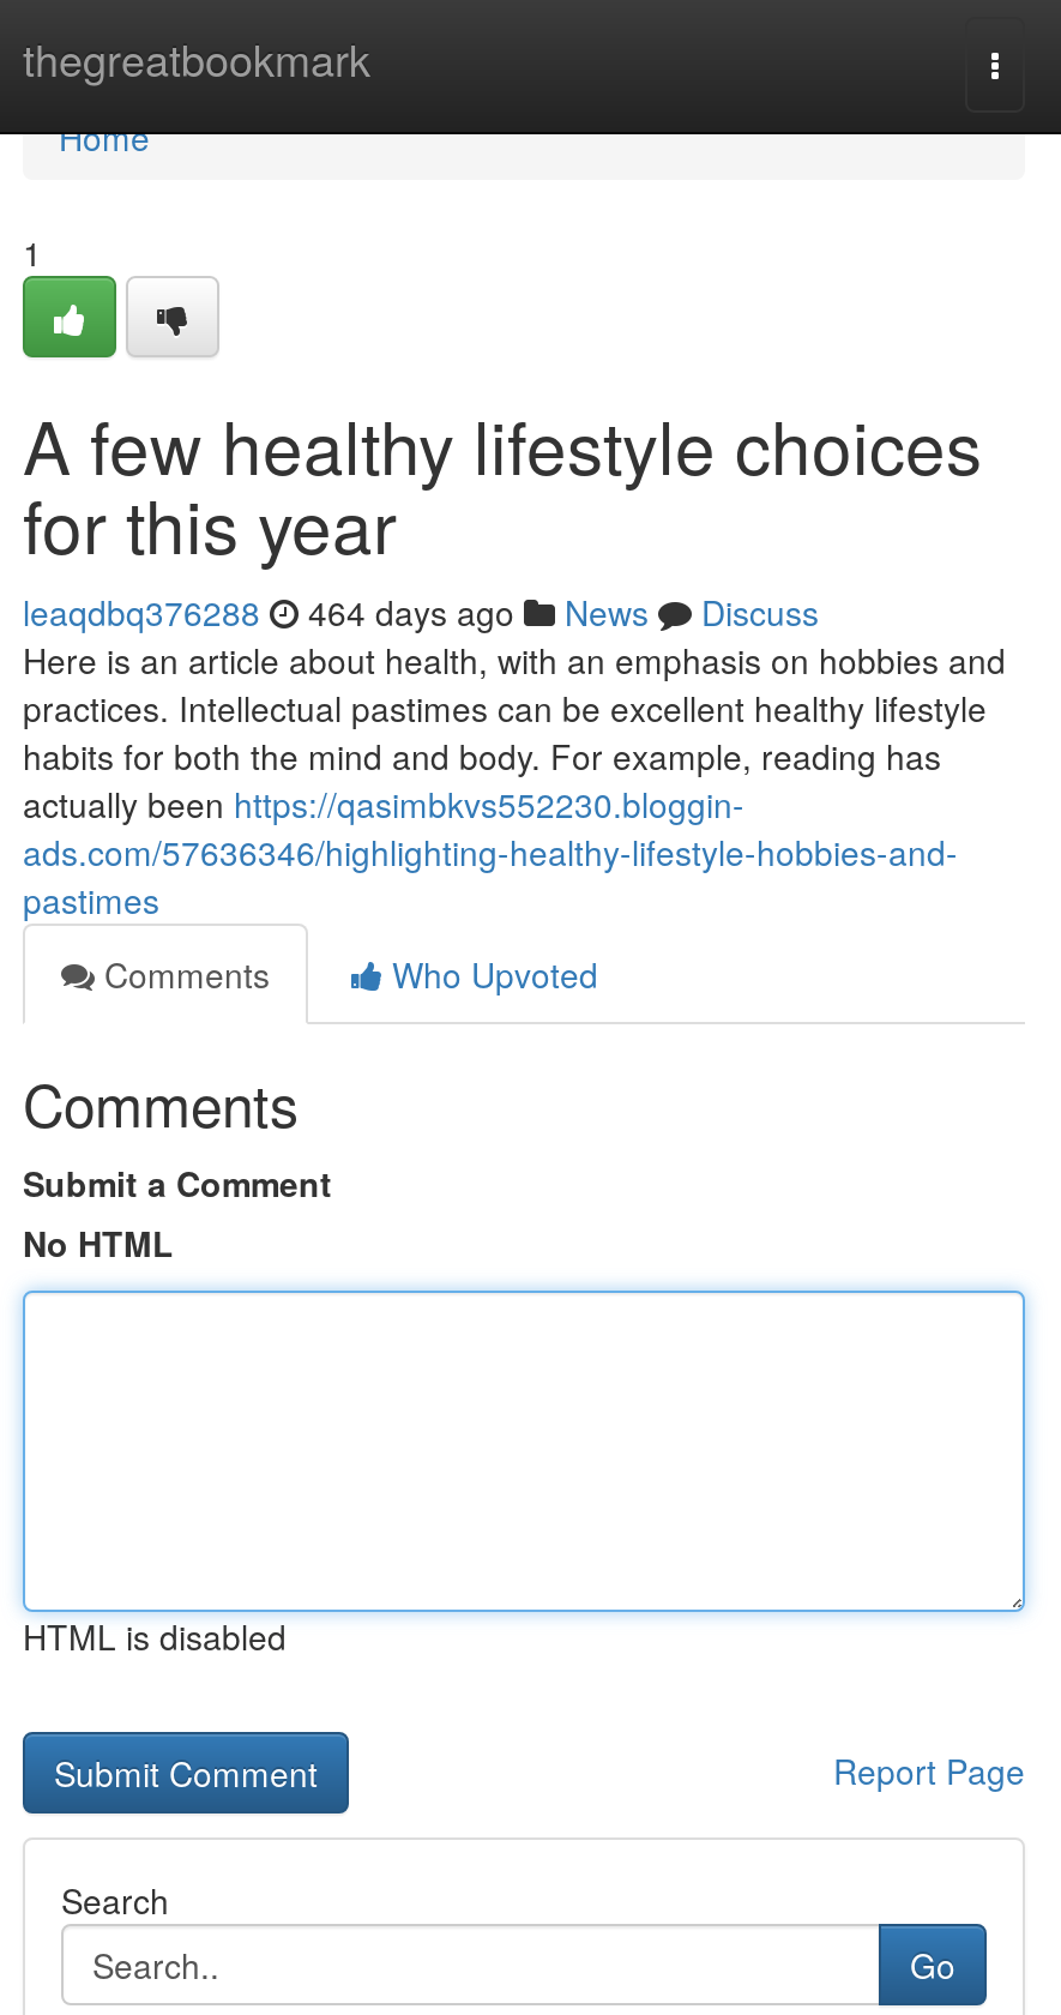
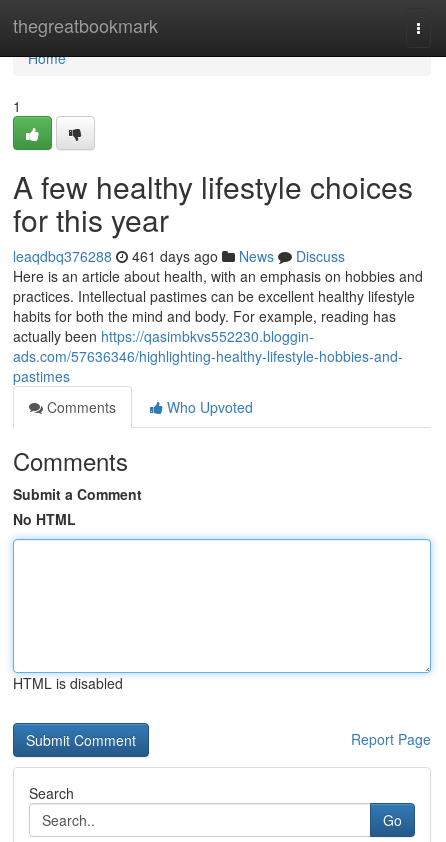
[23,588,819,636] leaqdbq376288 464 days ago News Discuss -> [13,246,345,266] leaqdbq376288 461 days ago News Discuss

